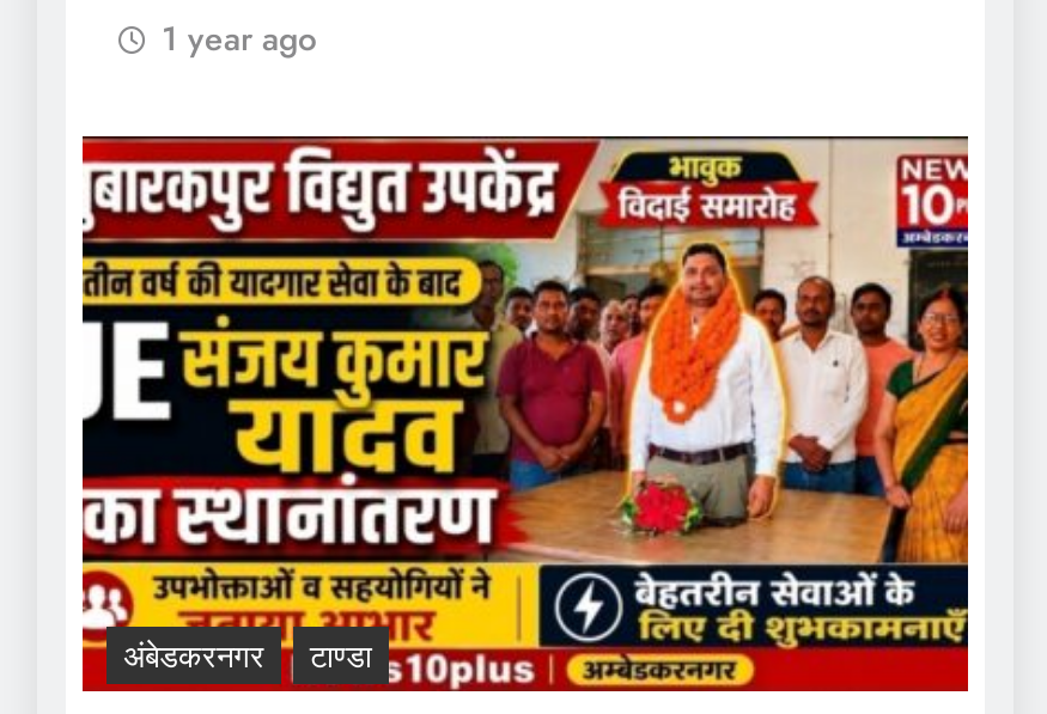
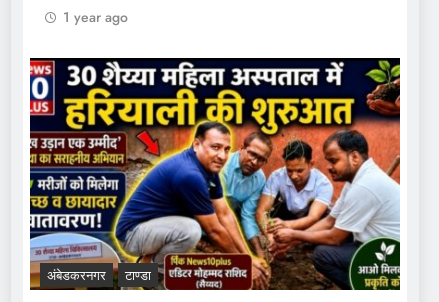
[80,136,970,694] [image] -> [29,58,401,291] [image]

